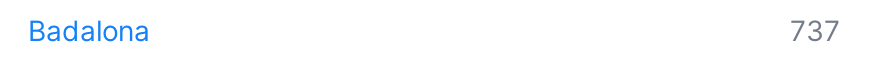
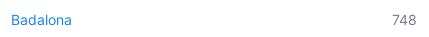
[790,12,840,46] 737 -> [392,11,417,28] 748

